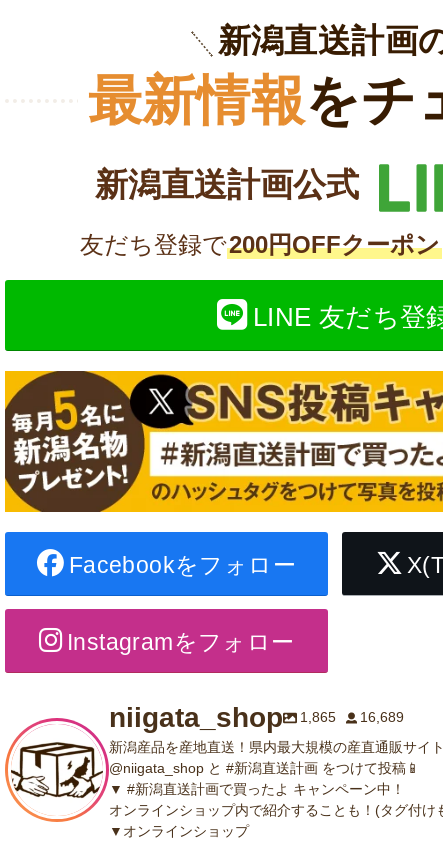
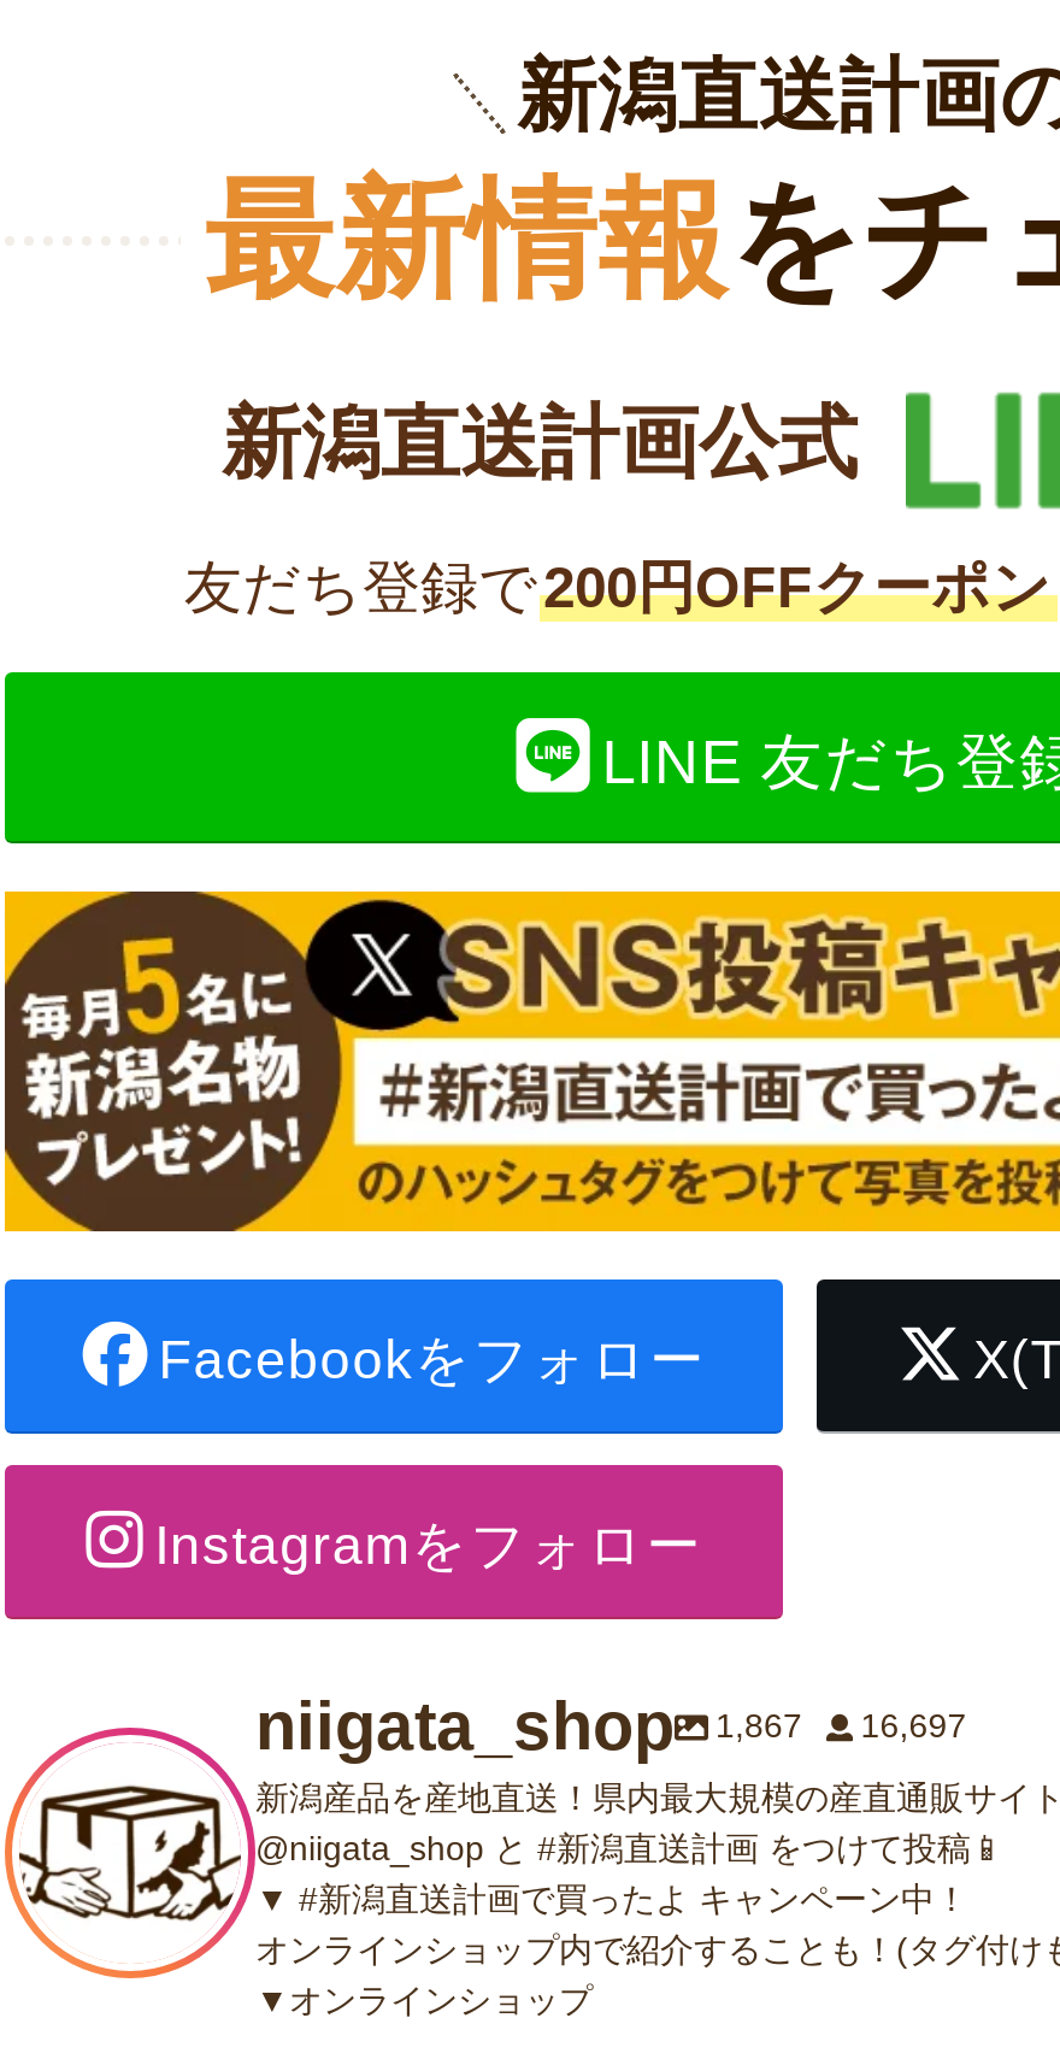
[300,709,336,725] 1,865 -> [715,1707,802,1746] 1,867
[360,709,404,725] 16,689 -> [861,1707,967,1746] 16,697

